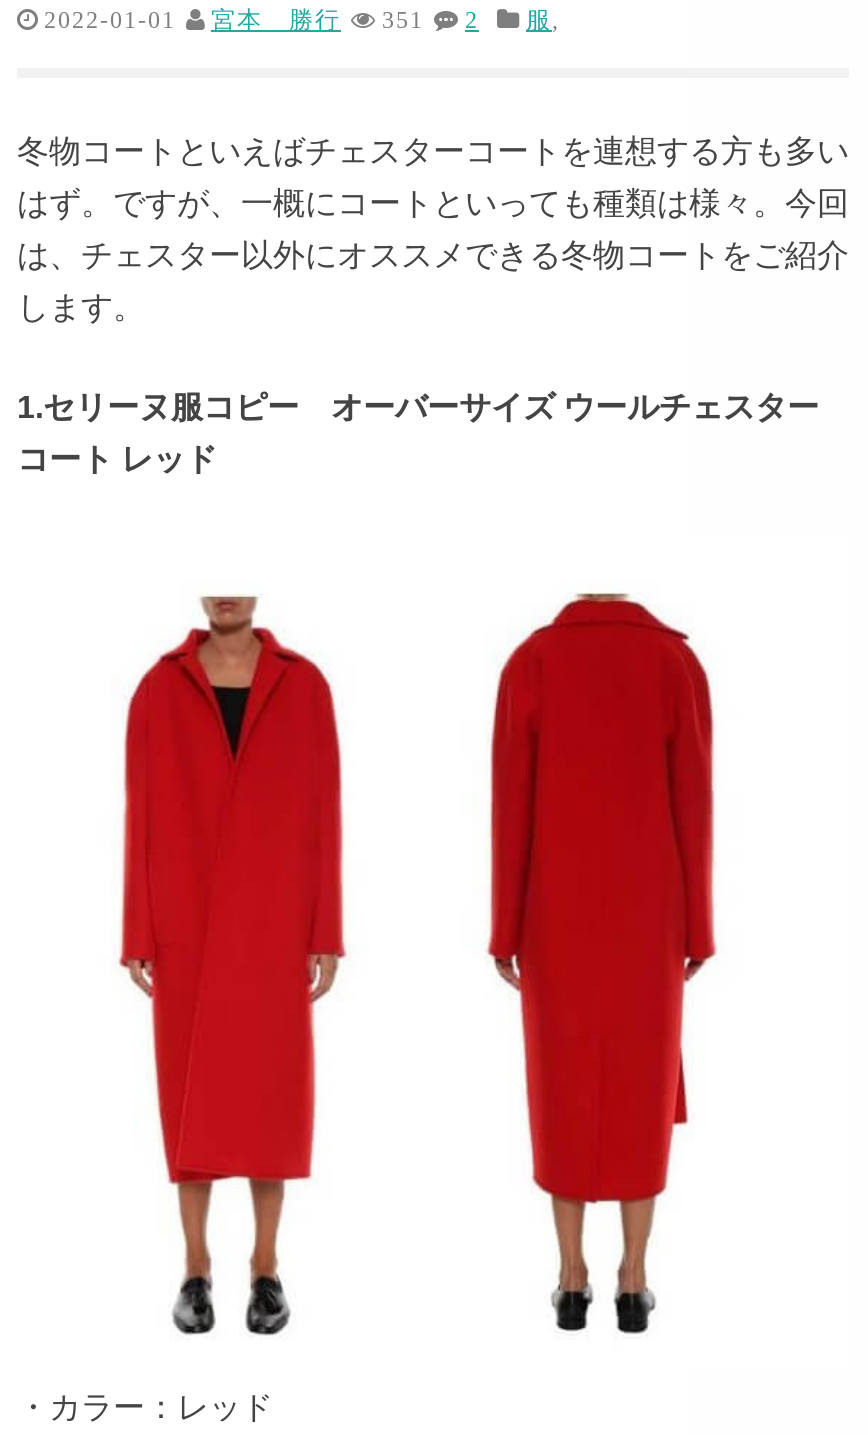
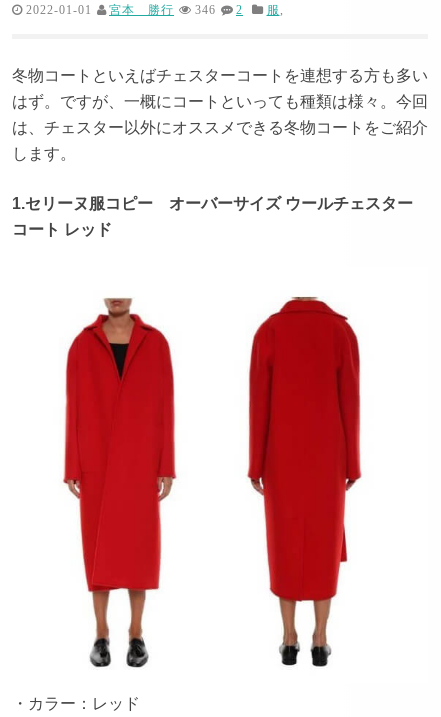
[382,8,424,32] 351 -> [194,4,215,16] 346

